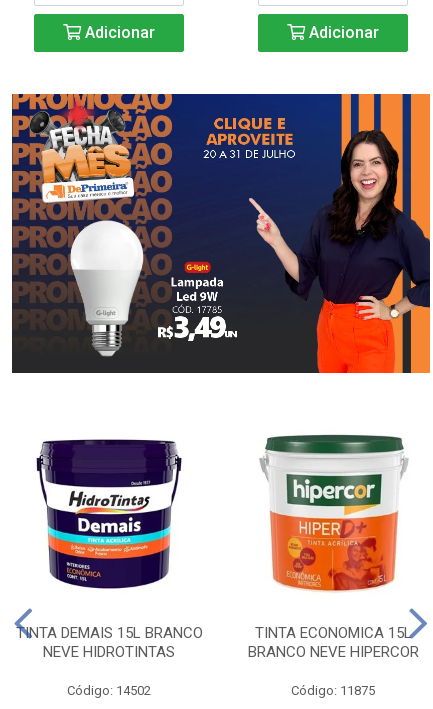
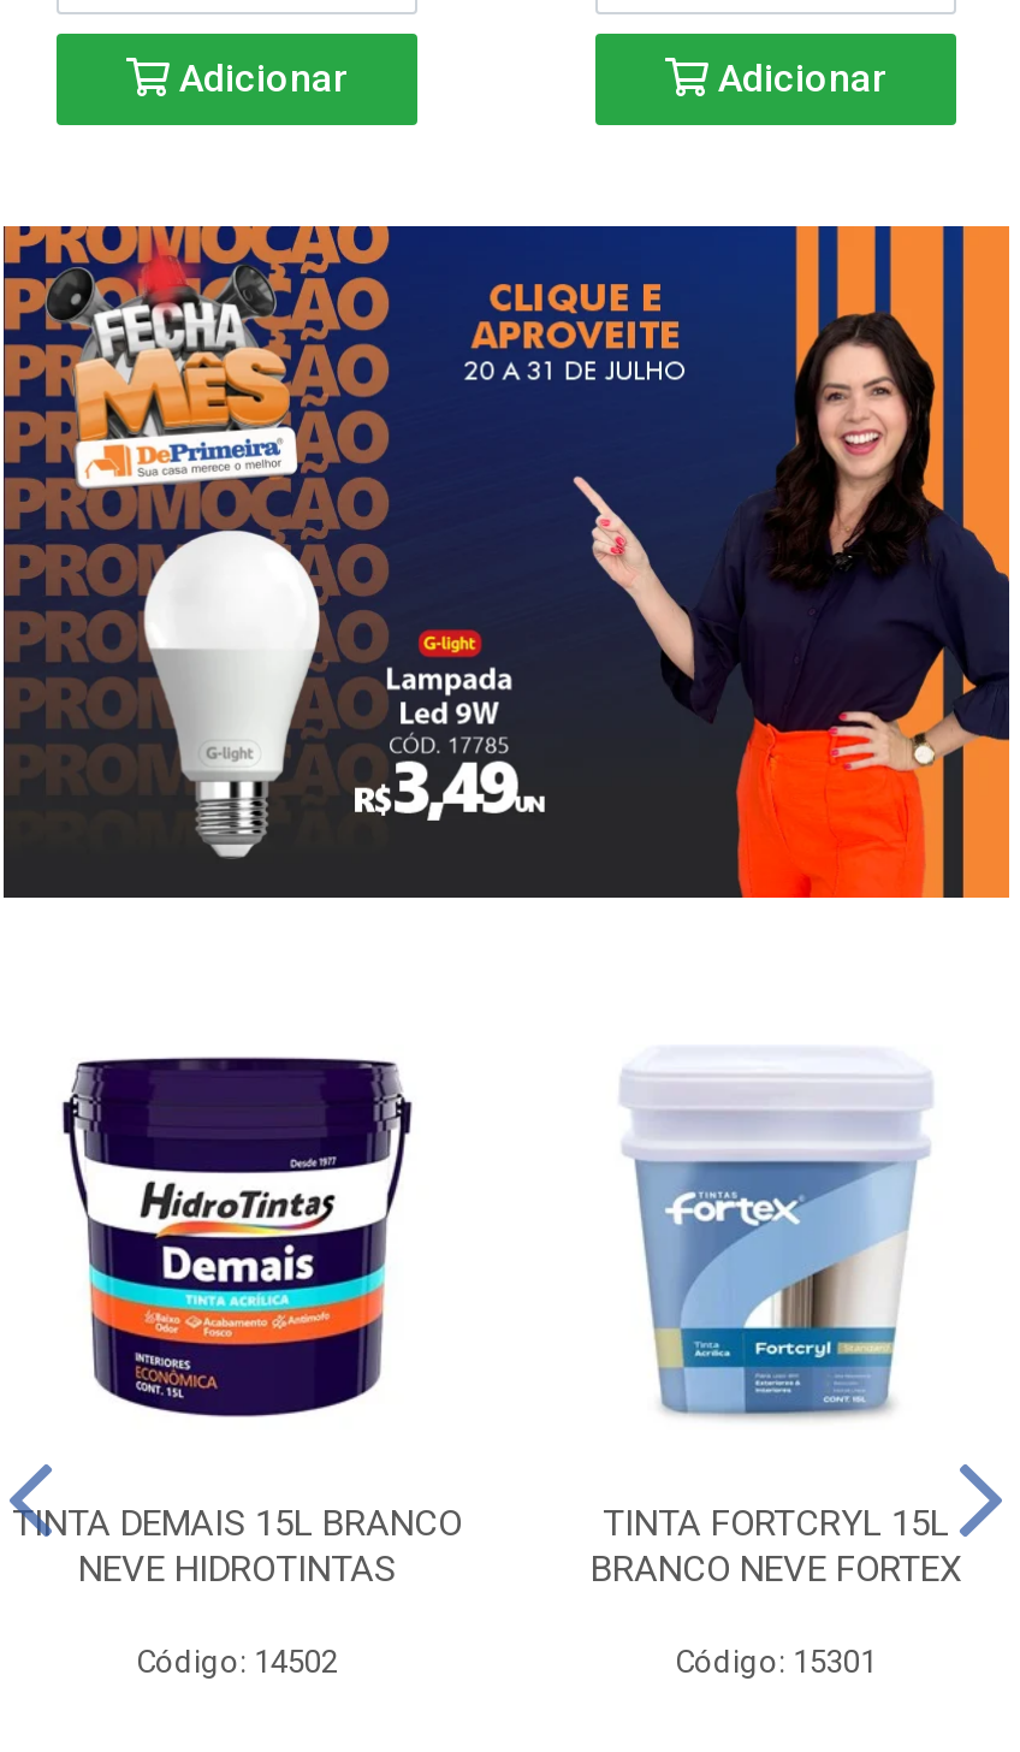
[254,434,411,642] [image] | TINTA ECONOMICA 15L -> [600,1047,954,1544] [image] | TINTA FORTCRYL 15L
[247,643,418,661] BRANCO NEVE HIPERCOR -> [591,1547,961,1590] BRANCO NEVE FORTEX
[291,683,375,698] Código: 11875 -> [675,1643,877,1679] Código: 15301

